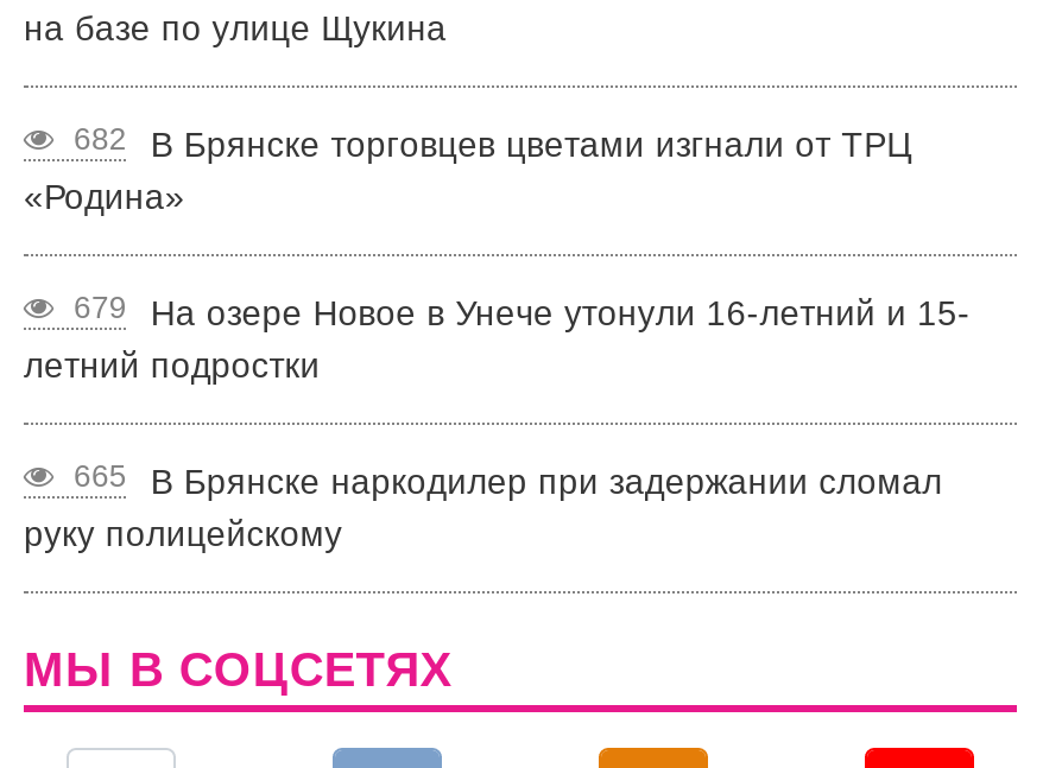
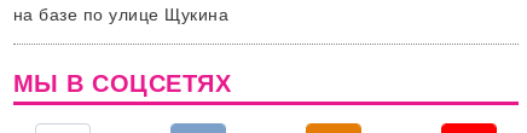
[24,121,971,553] 682 | В Брянске торговцев цветами изгнали от ТРЦ | «Родина» | 679 | На озере Новое в Унече утонули 16-летний и 15- | летний подростки | 665 | В Брянске наркодилер при задержании сломал | руку полицейскому -> none

